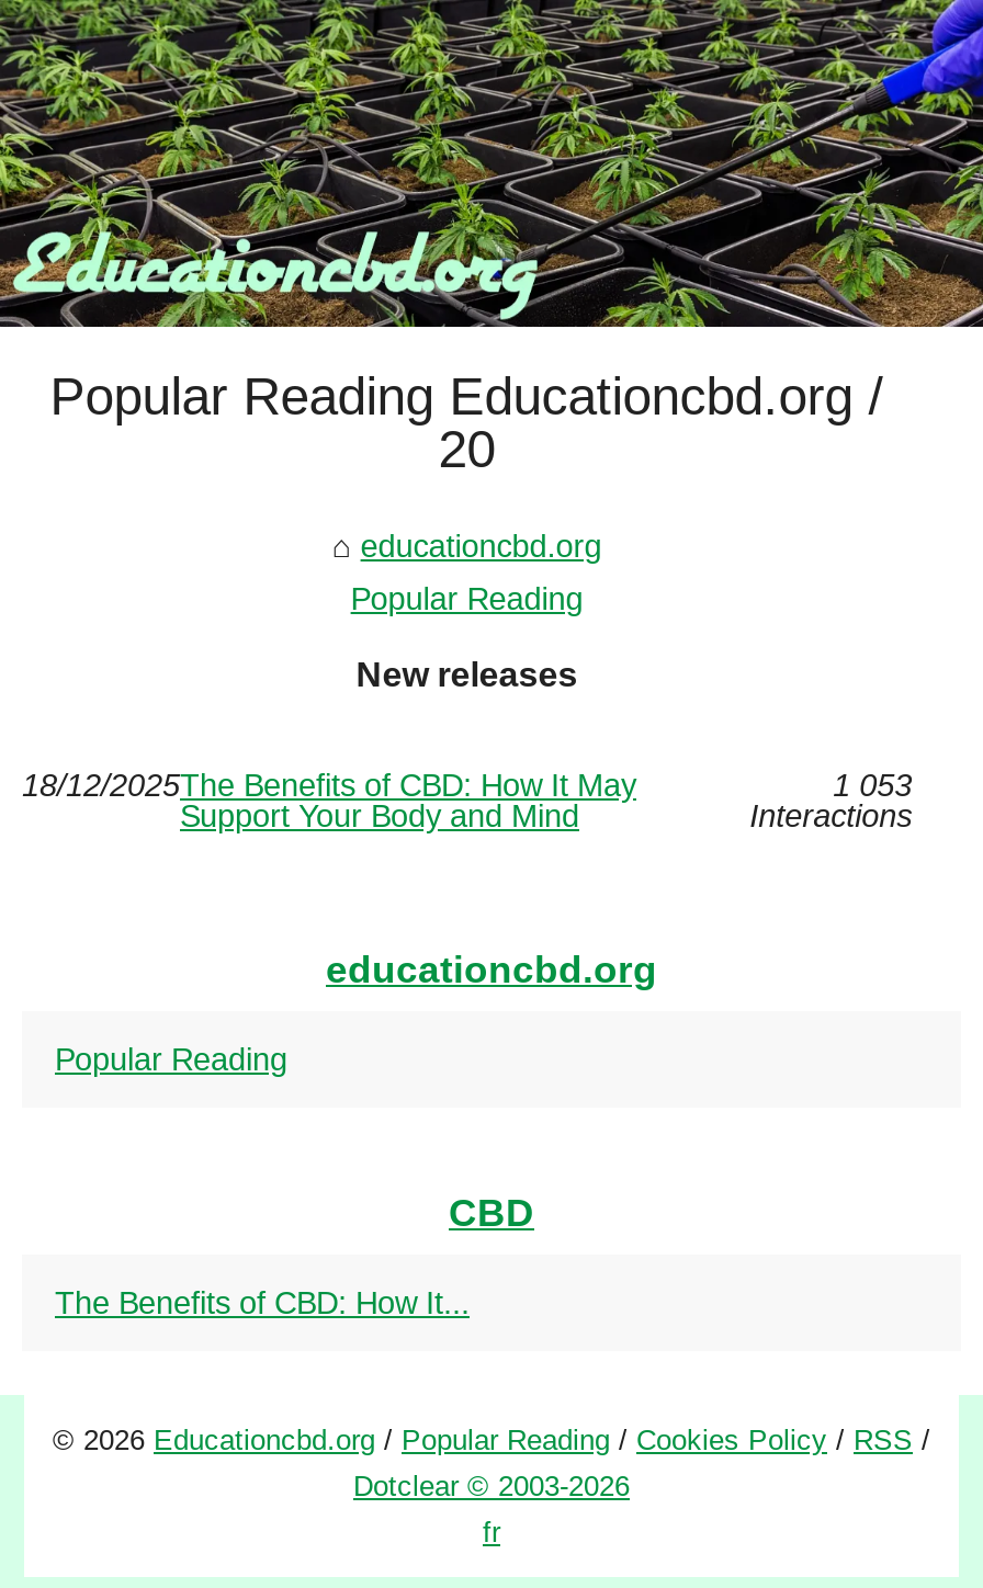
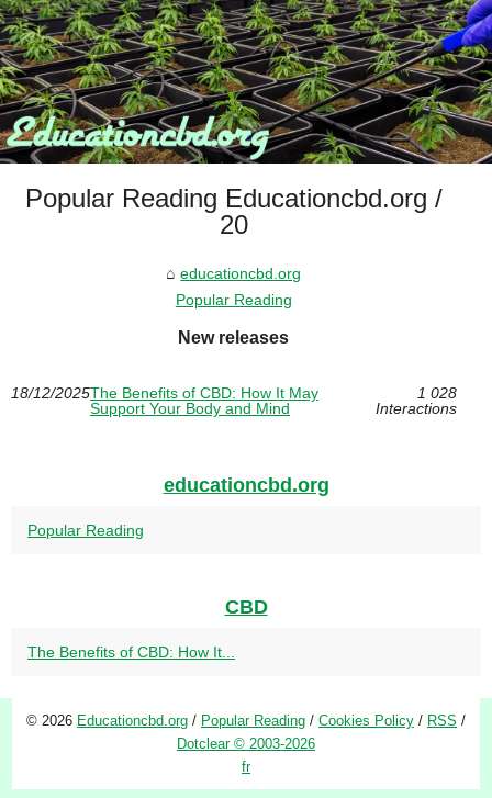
[833,768,912,803] 1 053 -> [417,385,456,402] 1 028

